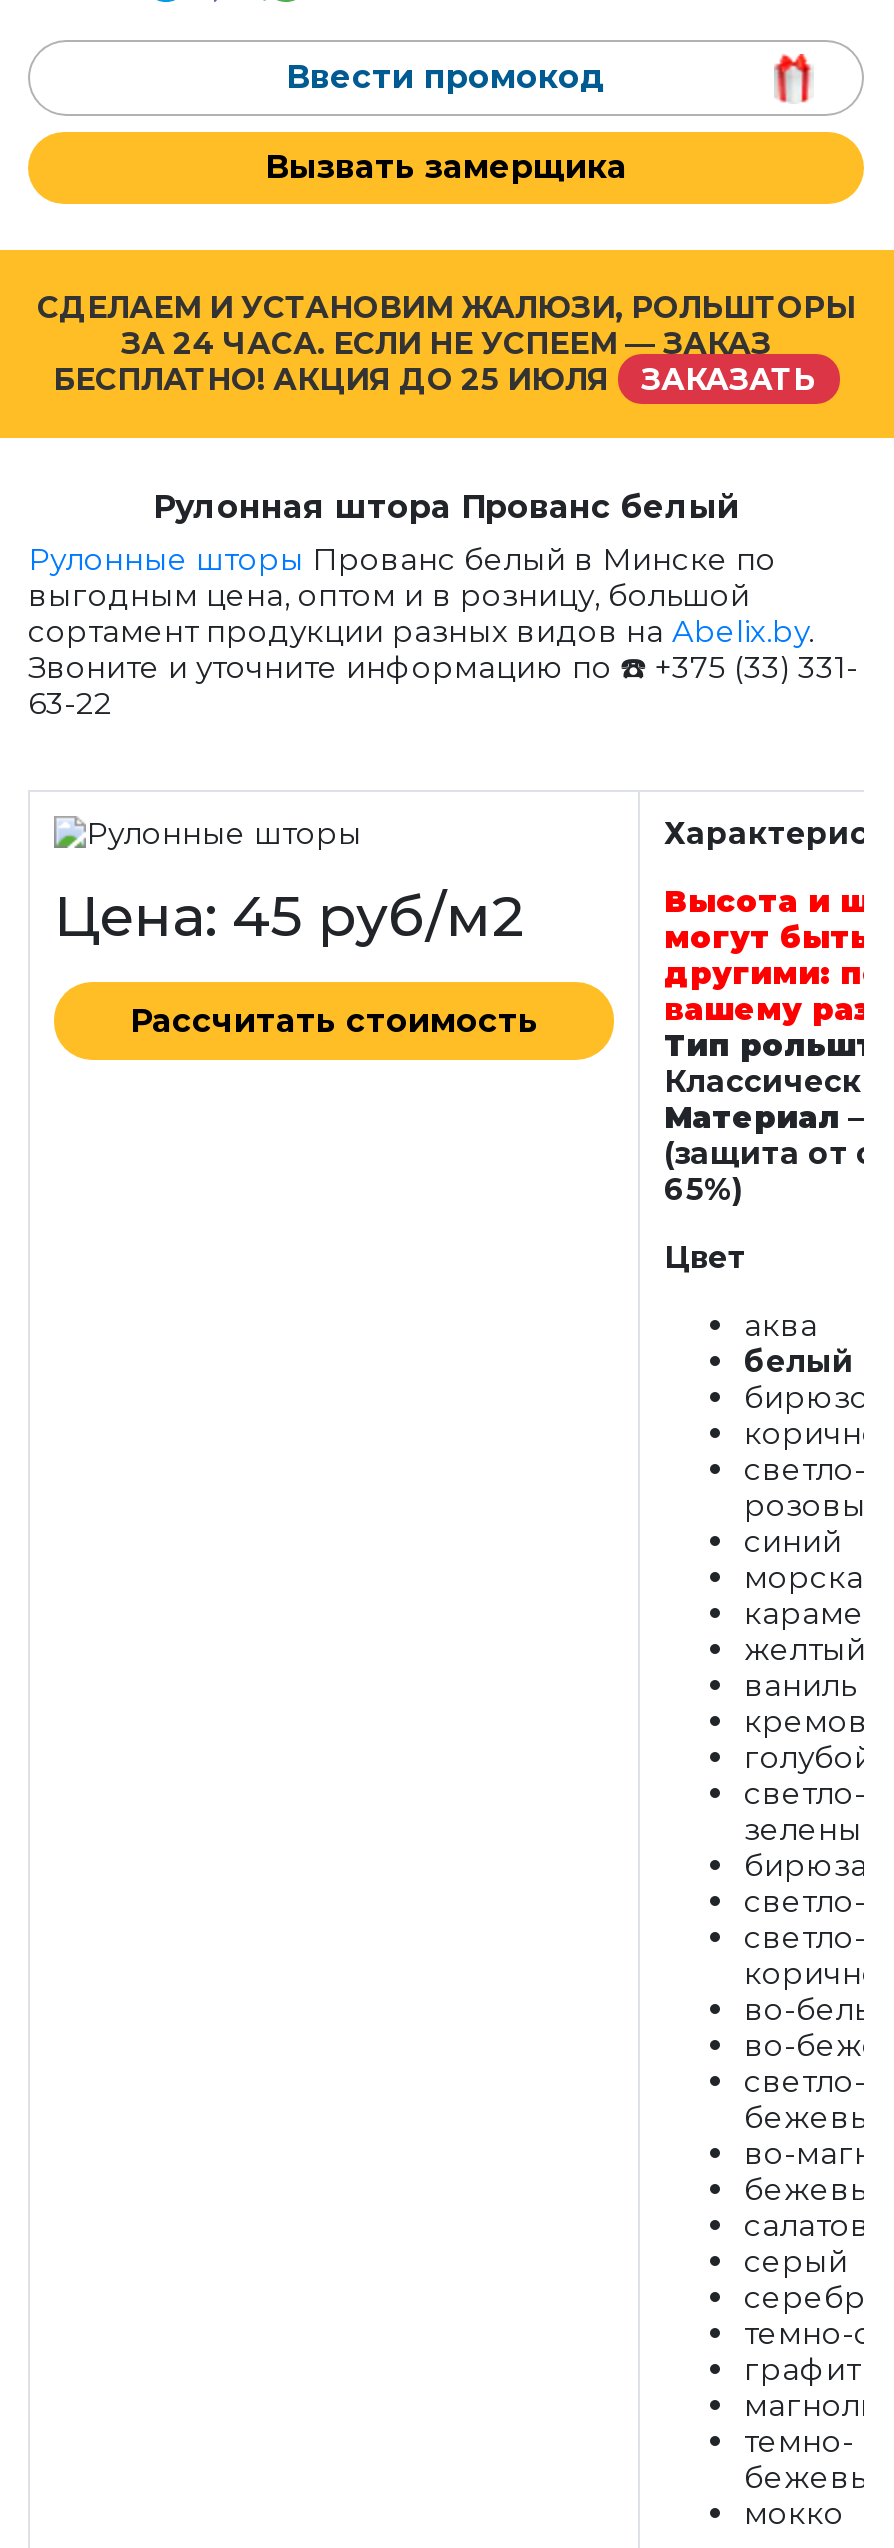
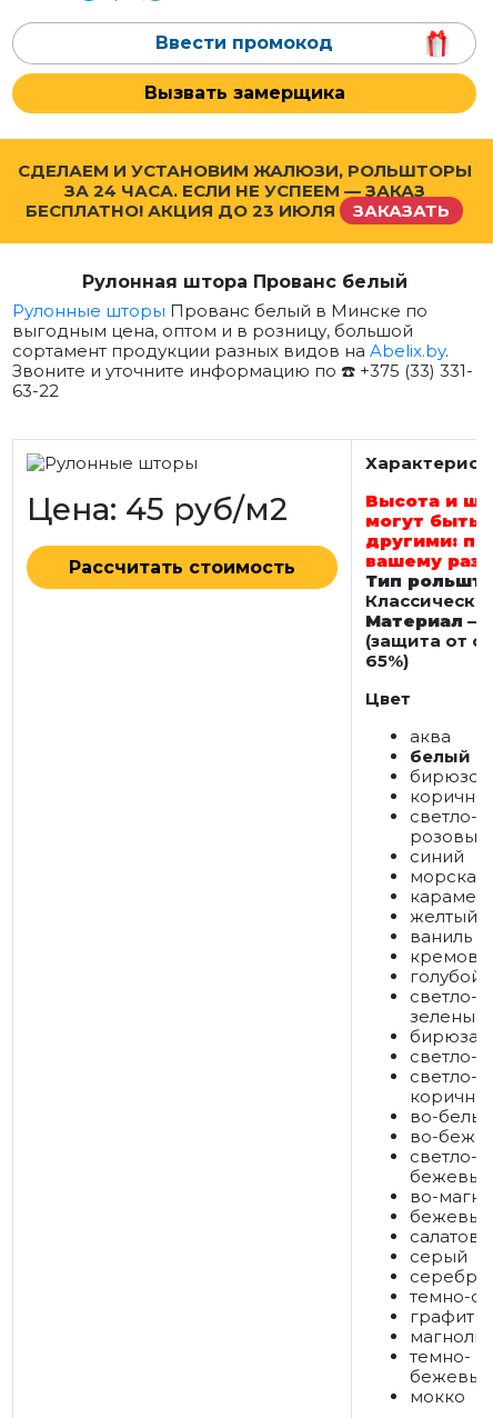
[53,360,609,398] БЕСПЛАТНО! АКЦИЯ ДО 25 ИЮЛЯ -> [26,200,335,221] БЕСПЛАТНО! АКЦИЯ ДО 23 ИЮЛЯ

